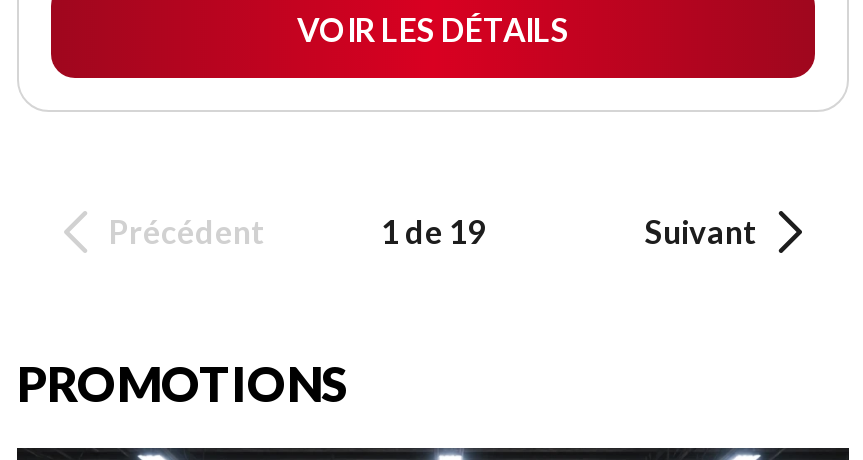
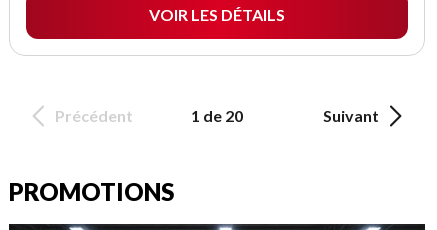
[381,212,485,250] 1 de 19 -> [191,106,243,125] 1 de 20

